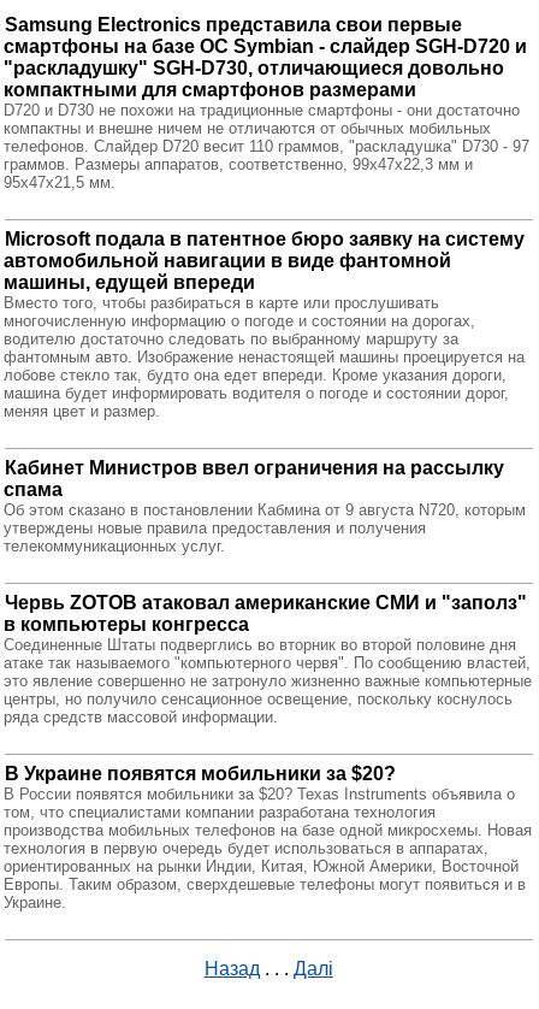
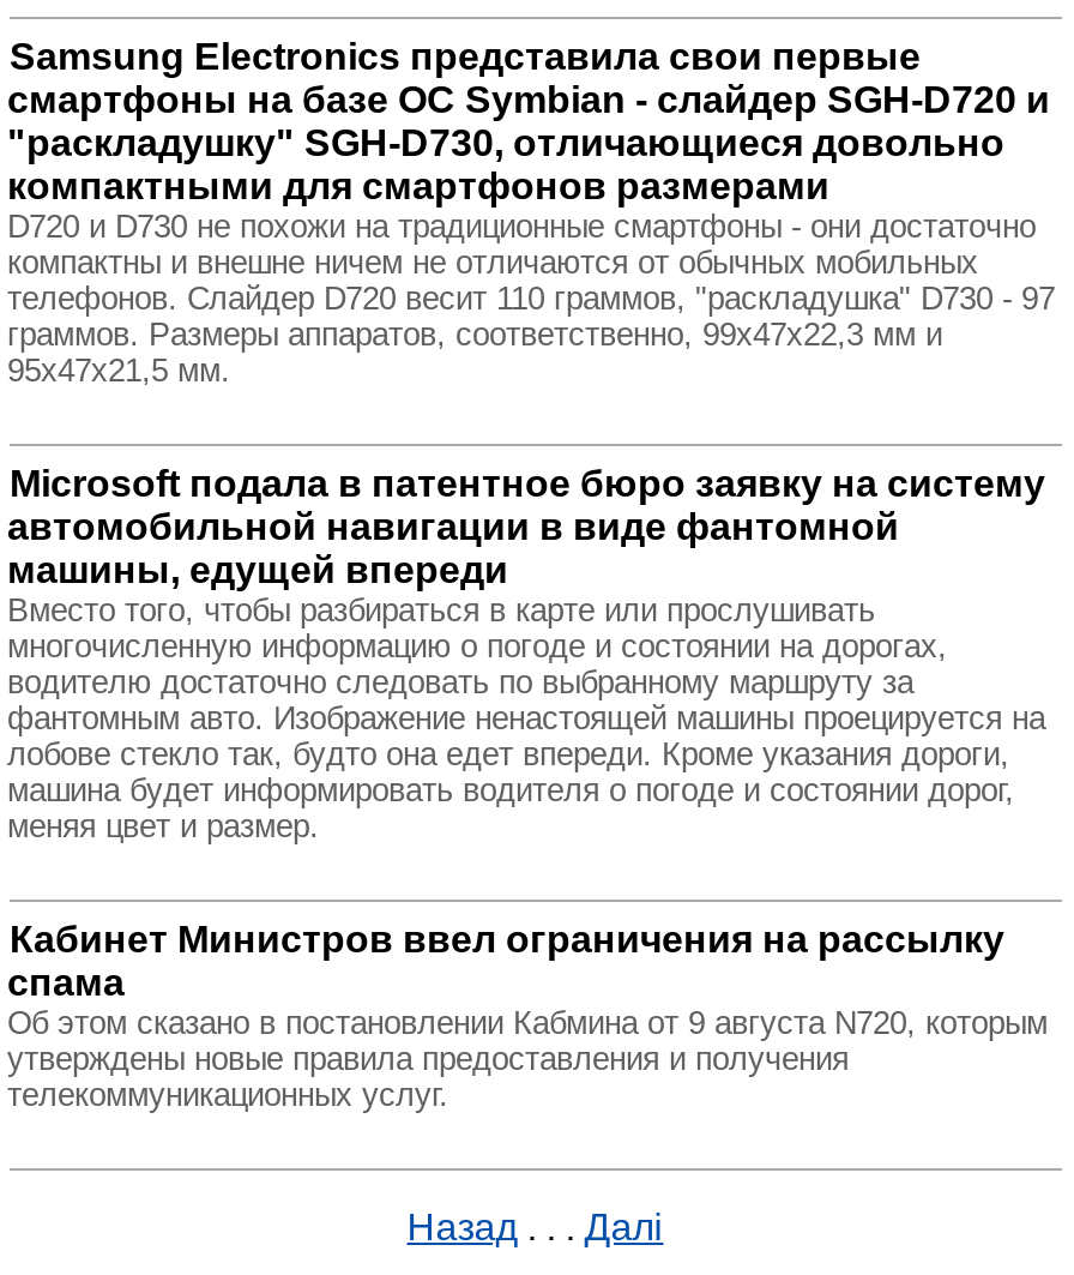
[4,592,532,911] Червь ZOTOB атаковал американские СМИ и "заполз" | в компьютеры конгресса | Соединенные Штаты подверглись во вторник во второй половине дня | атаке так называемого "компьютерного червя". По сообщению властей, | это явление совершенно не затронуло жизненно важные компьютерные | центры, но получило сенсационное освещение, поскольку коснулось | ряда средств массовой информации. | В Украине появятся мобильники за $20? | В России появятся мобильники за $20? Texas Instruments объявила о | том, что специалистами компании разработана технология | производства мобильных телефонов на базе одной микросхемы. Новая | технология в первую очередь будет использоваться в аппаратах, | ориентированных на рынки Индии, Китая, Южной Америки, Восточной | Европы. Таким образом, сверхдешевые телефоны могут появиться и в | Украине. -> none

